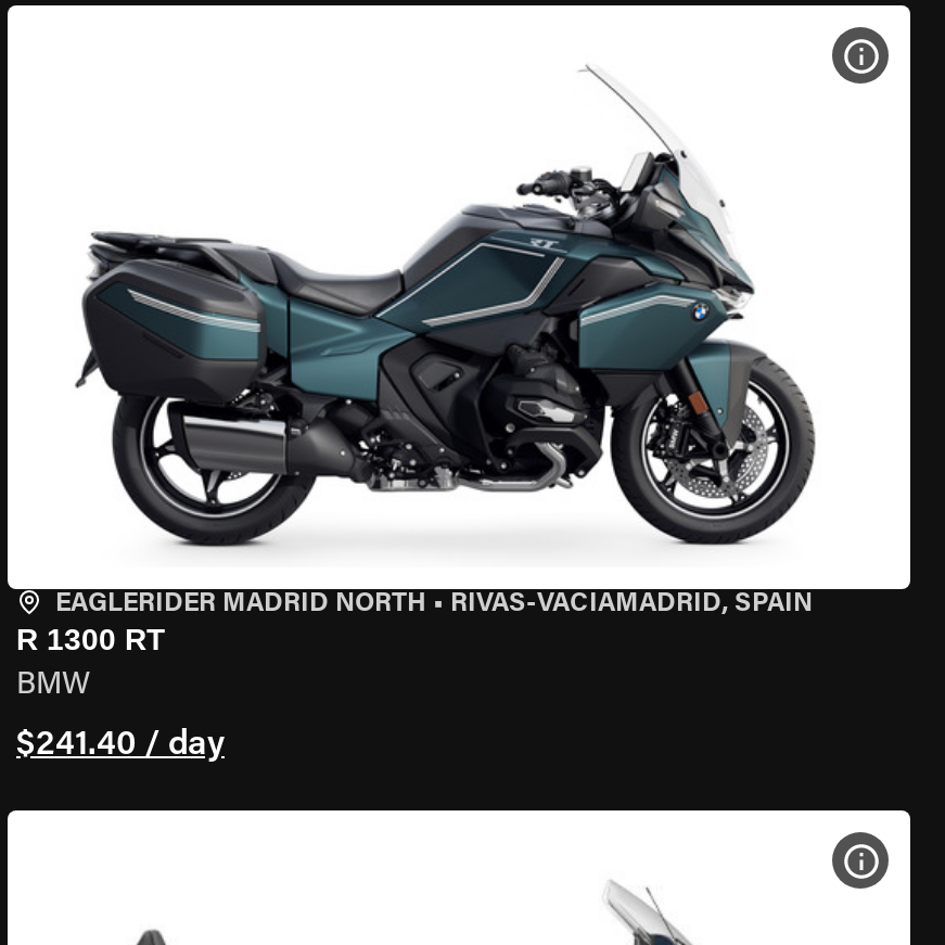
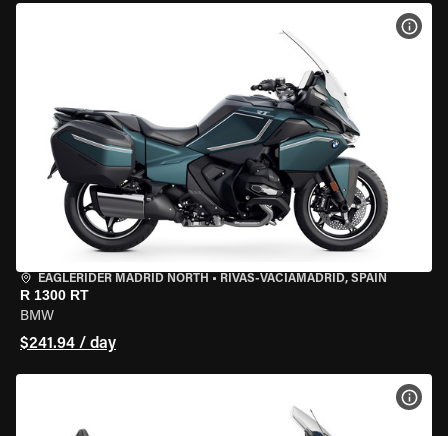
[16,728,225,763] $241.40 / day -> [20,336,116,352] $241.94 / day

